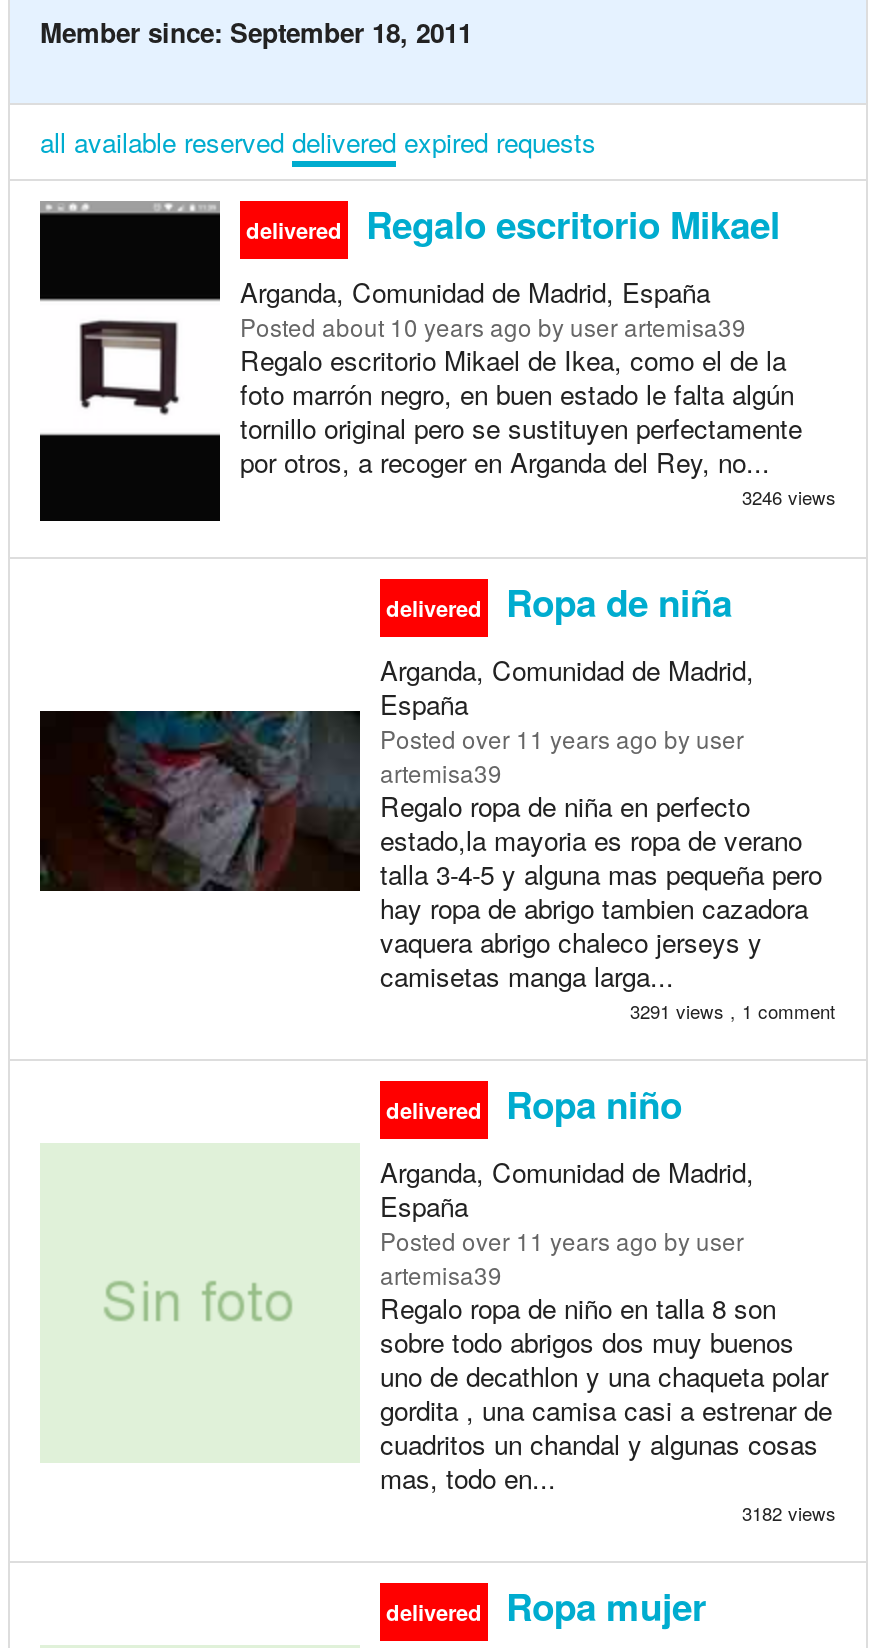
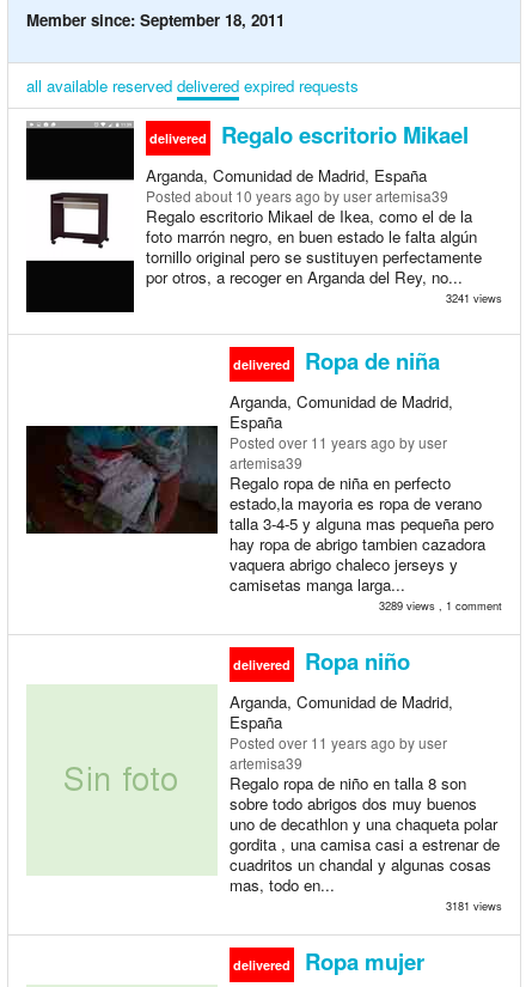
[742,482,836,510] 3246 views -> [446,289,502,306] 3241 views
[630,996,836,1024] 3291 views , 1 comment -> [379,596,502,613] 3289 views , 1 comment
[742,1498,836,1526] 3182 views -> [446,897,502,913] 3181 views

